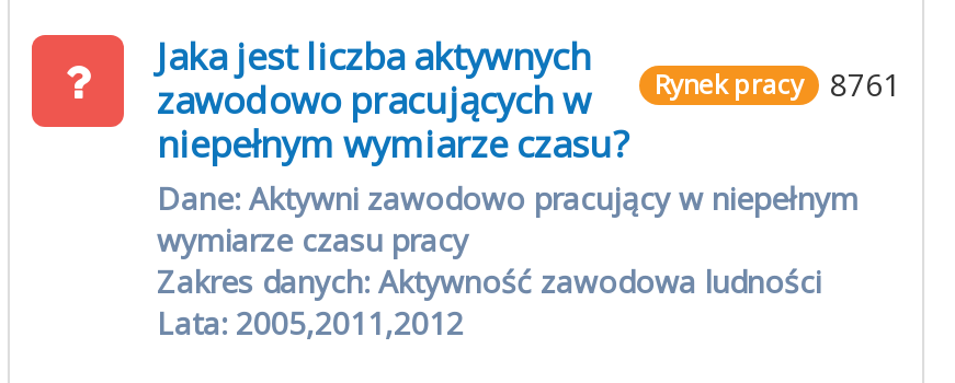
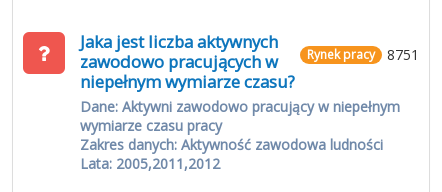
[157,63,900,125] zawodowo pracujących w Rynek pracy 8761 -> [80,45,419,73] zawodowo pracujących w Rynek pracy 8751

